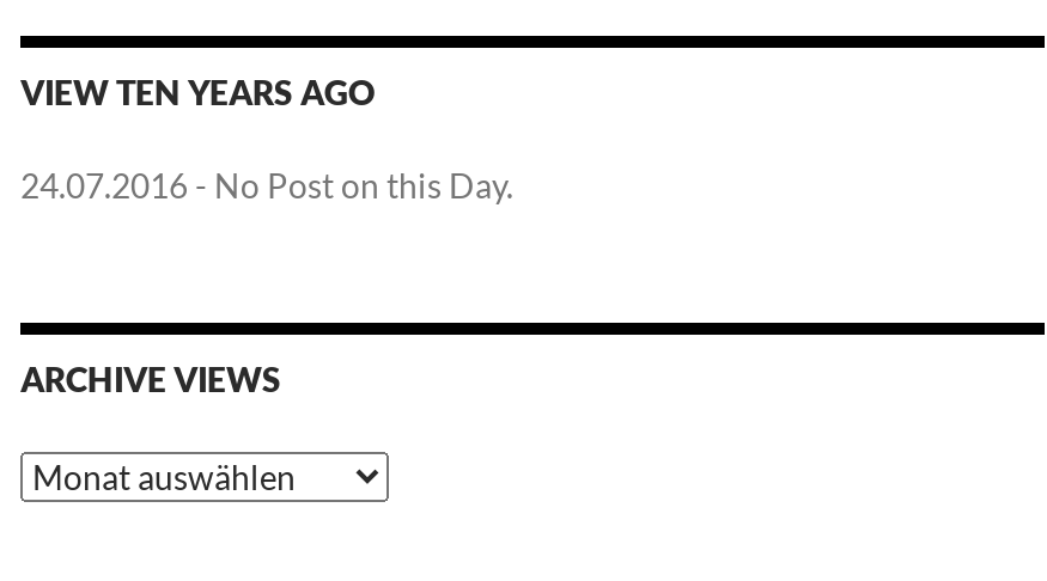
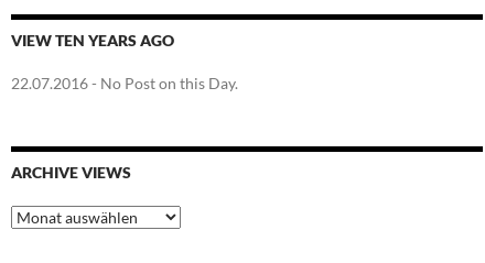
[20,164,513,204] 24.07.2016 - No Post on this Day. -> [11,74,238,93] 22.07.2016 - No Post on this Day.

